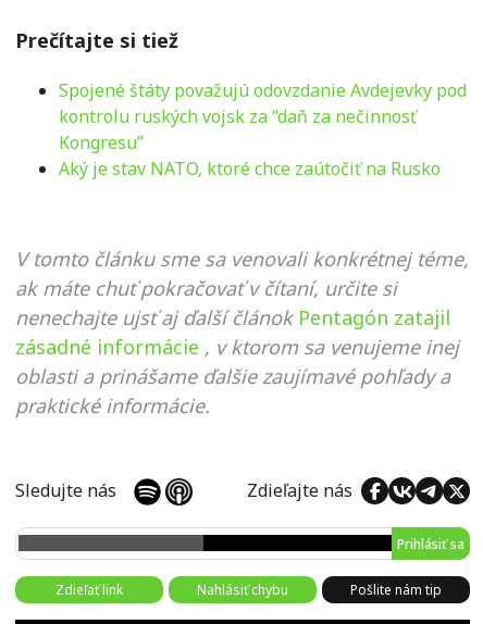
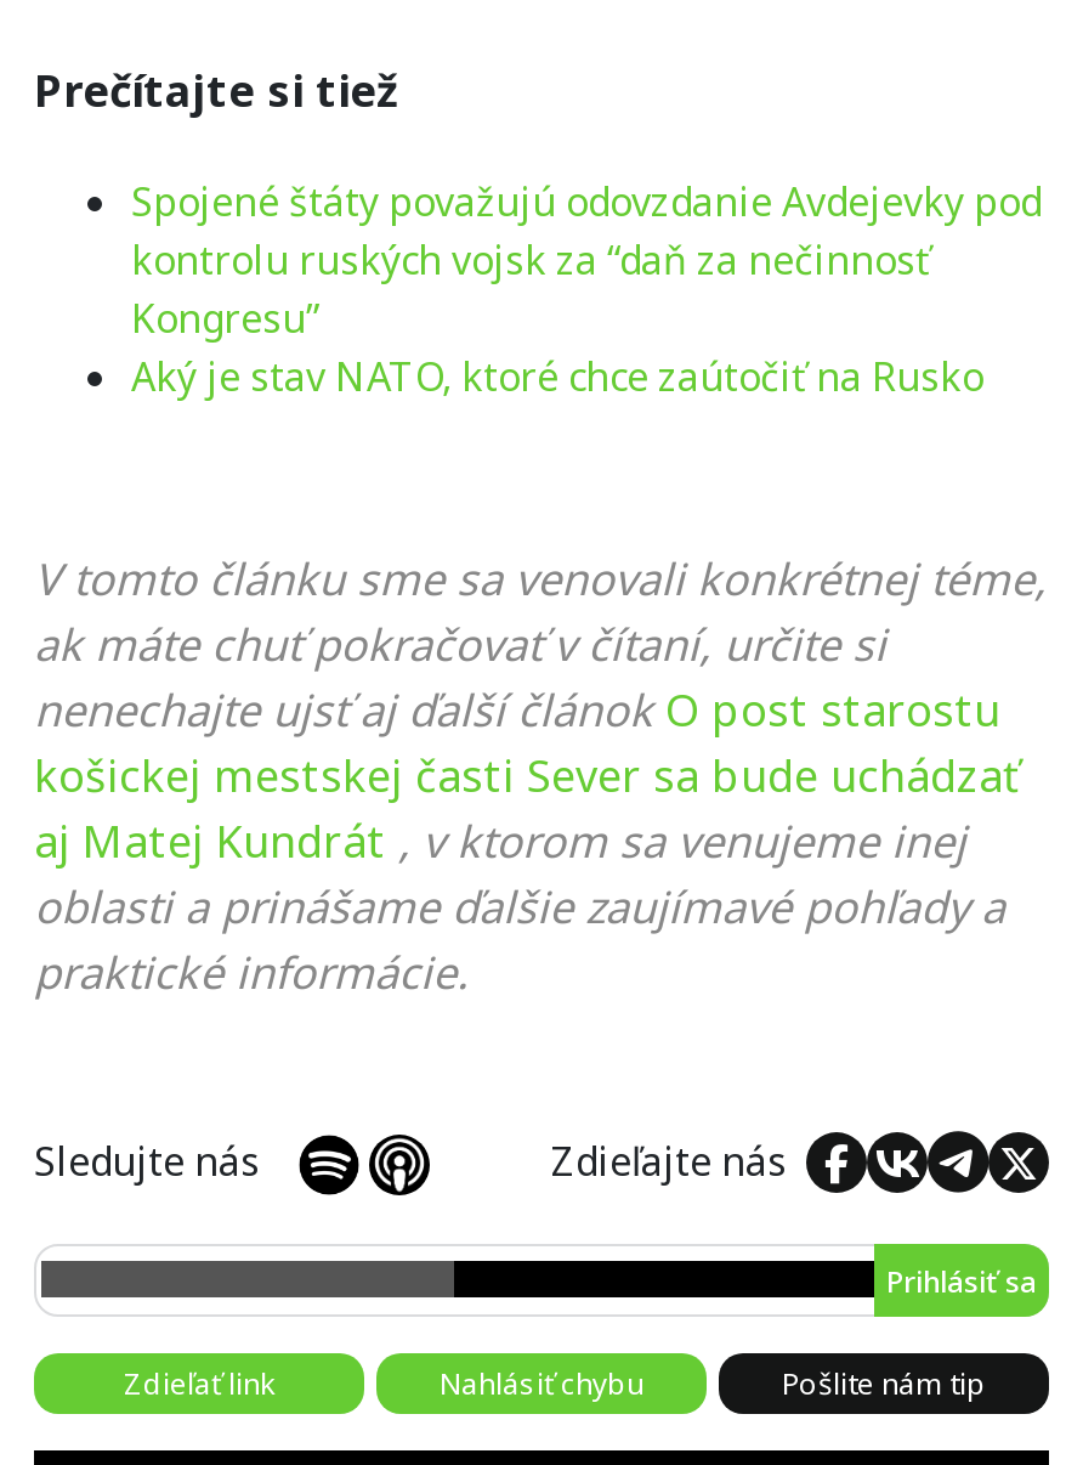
[15,304,459,360] nenechajte ujsť aj ďalší článok Pentagón zatajil | zásadné informácie , v ktorom sa venujeme inej -> [34,680,1020,869] nenechajte ujsť aj ďalší článok O post starostu | košickej mestskej časti Sever sa bude uchádzať | aj Matej Kundrát , v ktorom sa venujeme inej

